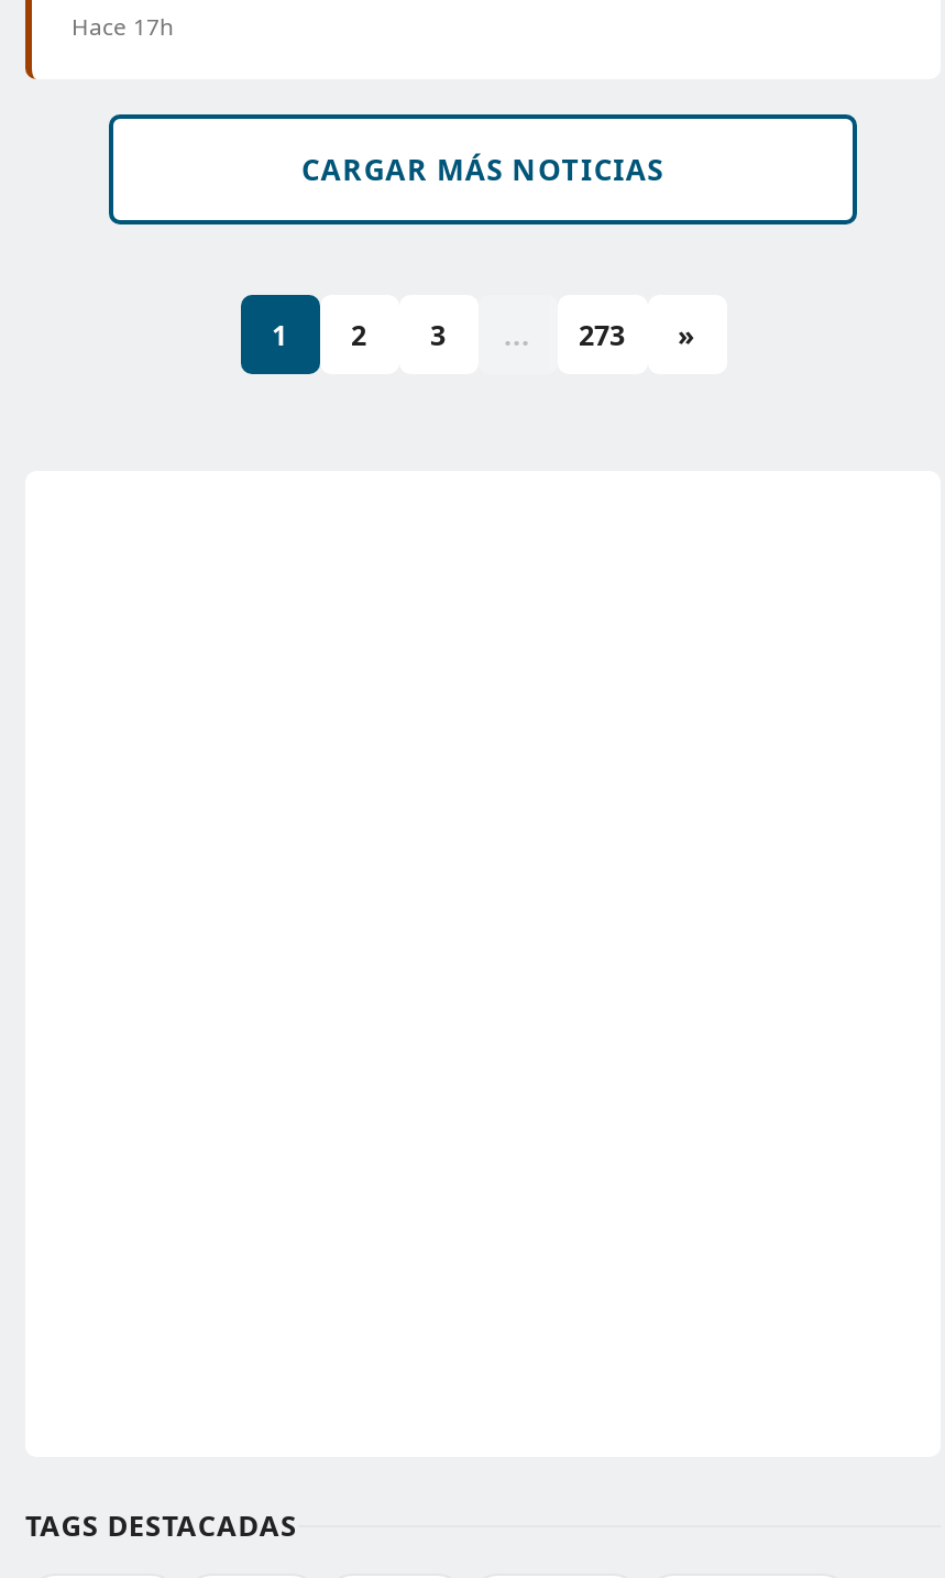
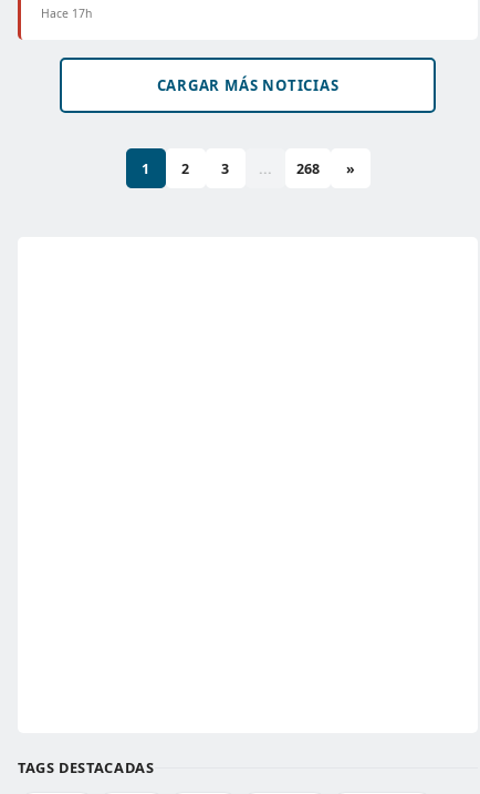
[579,316,625,353] 273 -> [296,159,319,178] 268

